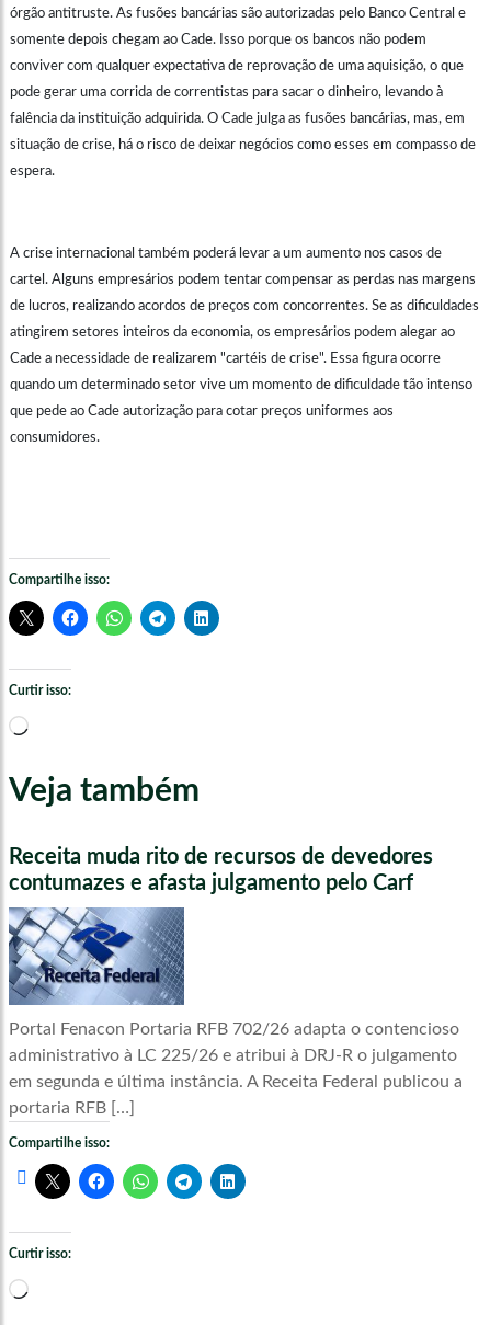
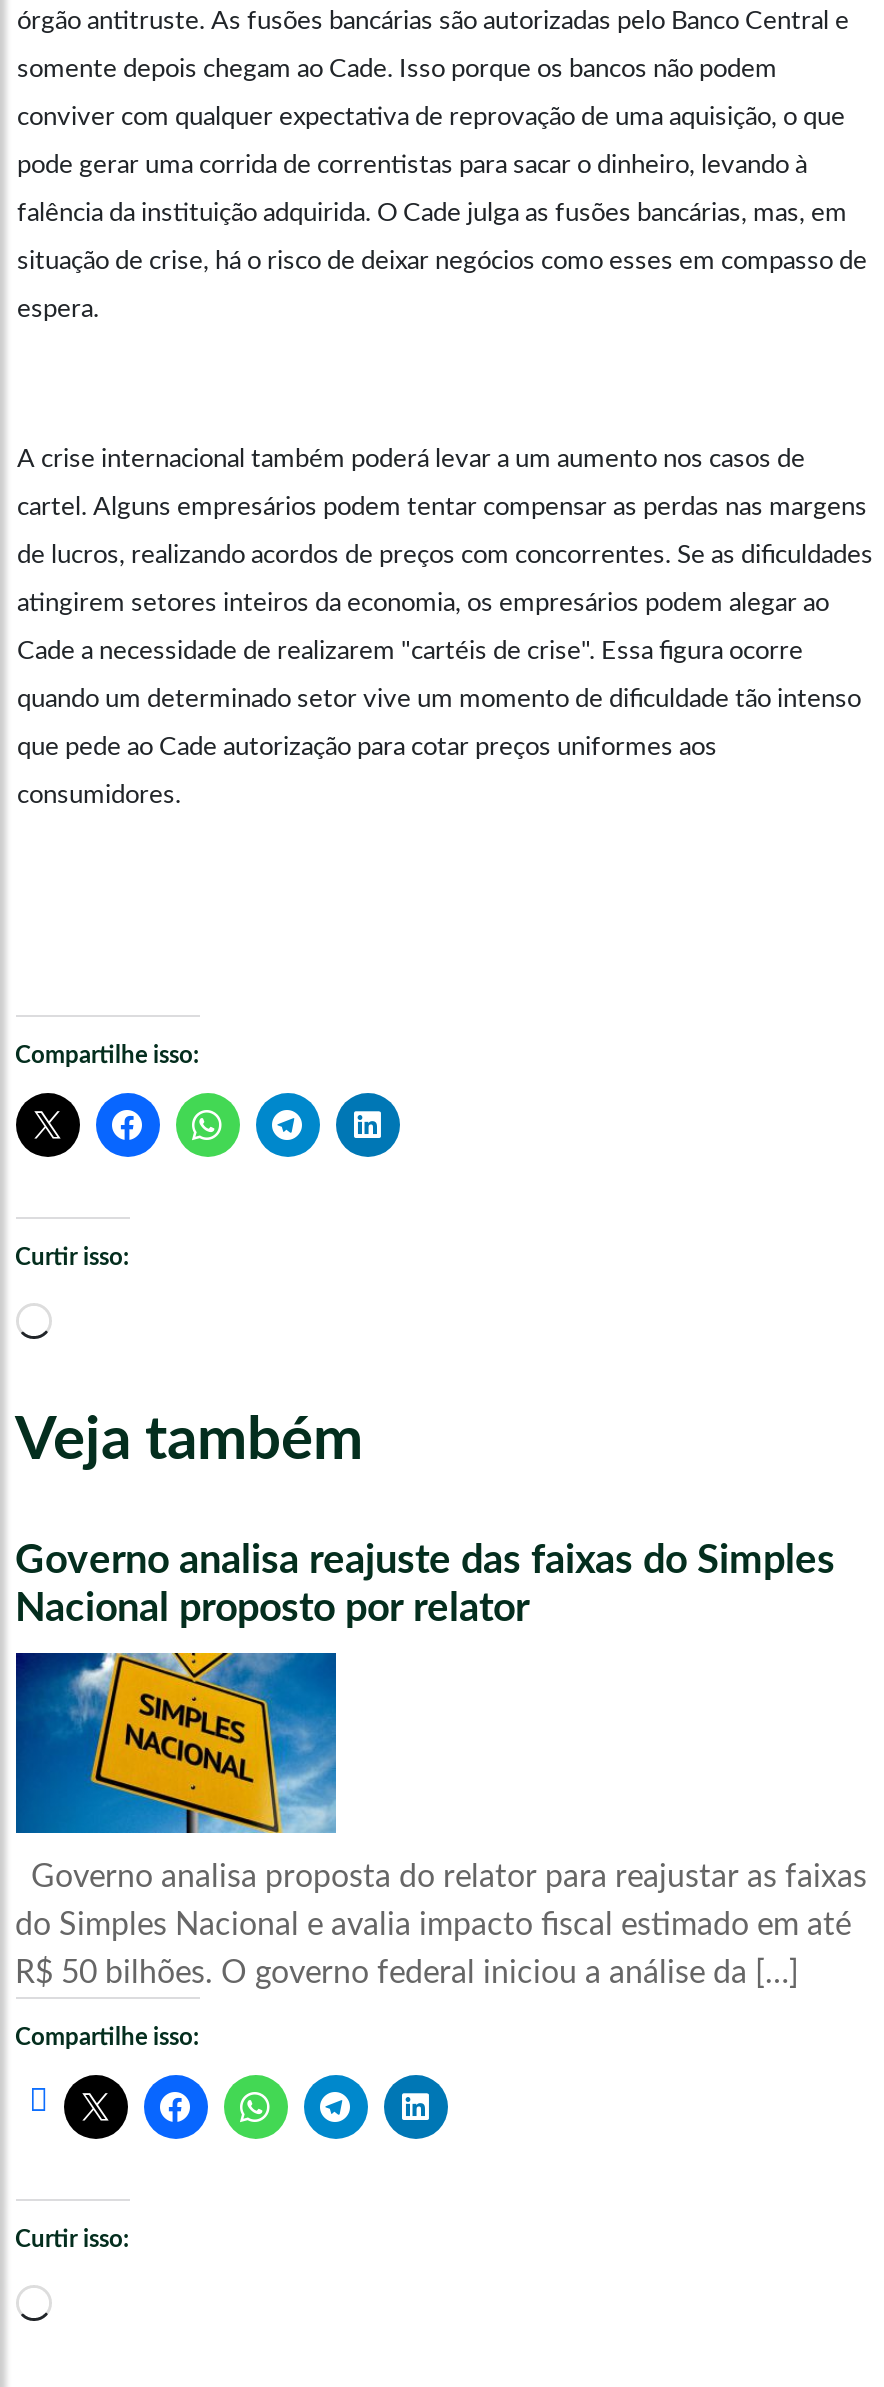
[8,846,432,894] Receita muda rito de recursos de devedores | contumazes e afasta julgamento pelo Carf -> [15,1541,835,1629] Governo analisa reajuste das faixas do Simples | Nacional proposto por relator
[8,928,462,1117] [image] | Portal Fenacon Portaria RFB 702/26 adapta o contencioso | administrativo à LC 225/26 e atribui à DRJ-R o julgamento | em segunda e última instância. A Receita Federal publicou a | portaria RFB […] -> [14,1651,867,1989] [image] | Governo analisa proposta do relator para reajustar as faixas | do Simples Nacional e avalia impacto fiscal estimado em até | R$ 50 bilhões. O governo federal iniciou a análise da […]

